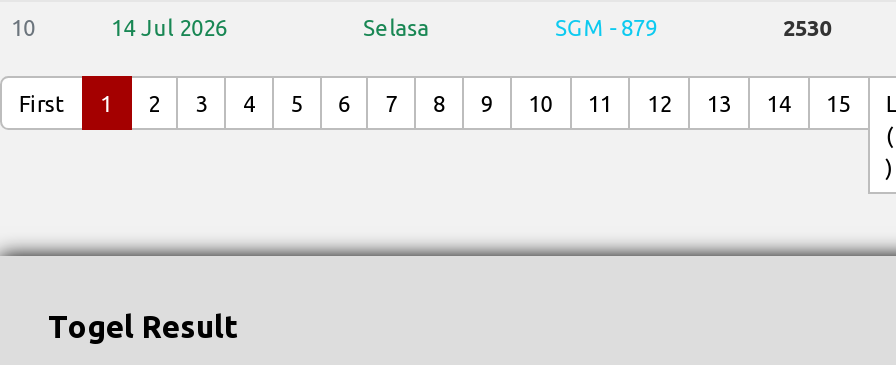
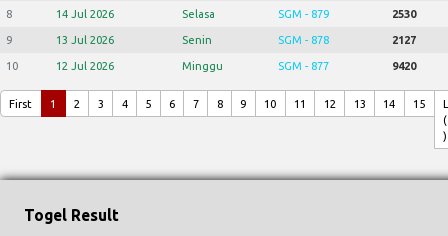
[11,16,35,40] 10 -> [6,8,12,20] 8
none -> [6,34,416,72] 9 | 13 Jul 2026 | Senin | SGM - 878 | 2127 | 10 | 12 Jul 2026 | Minggu | SGM - 877 | 9420

